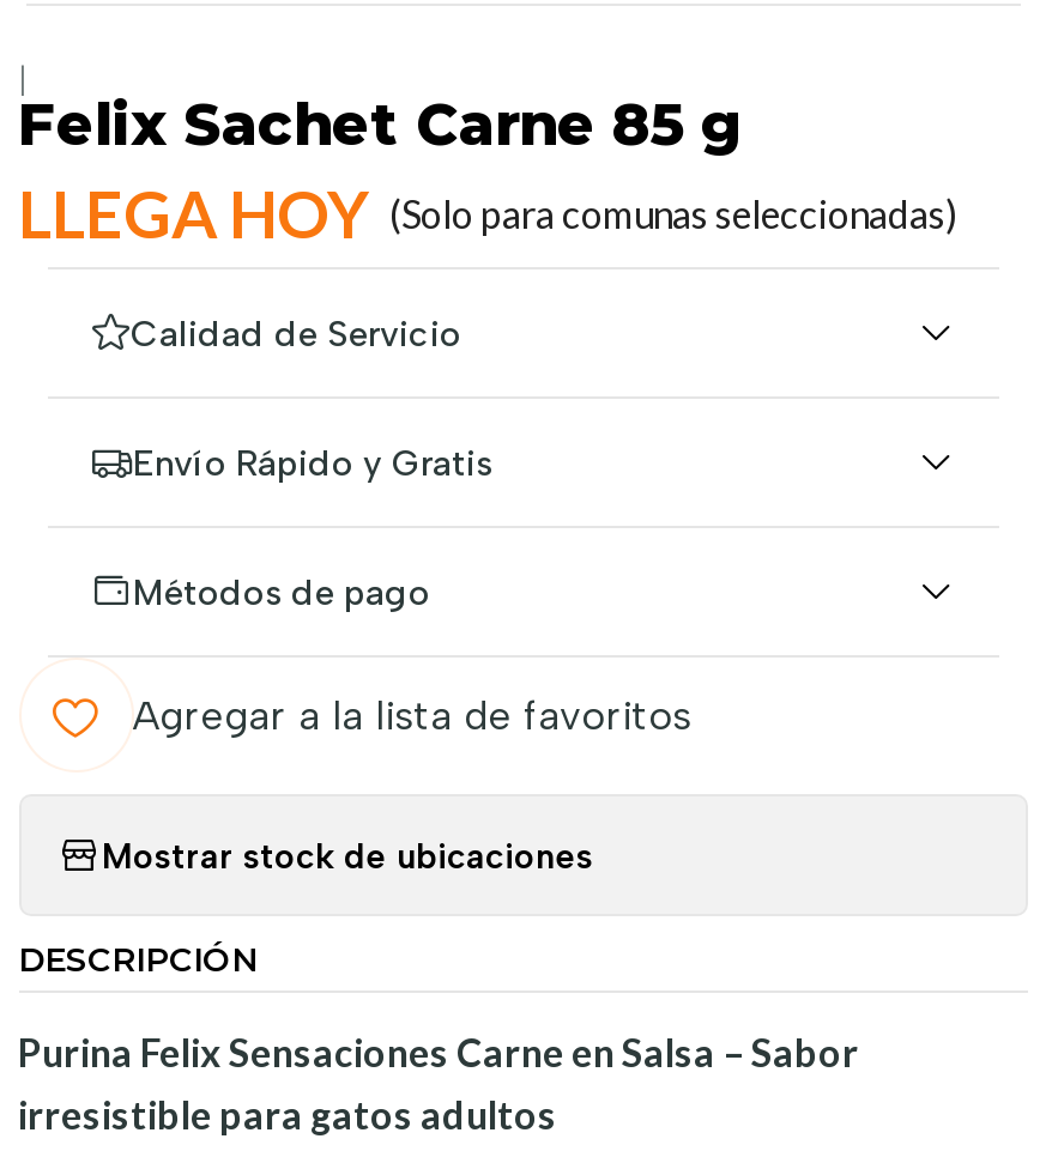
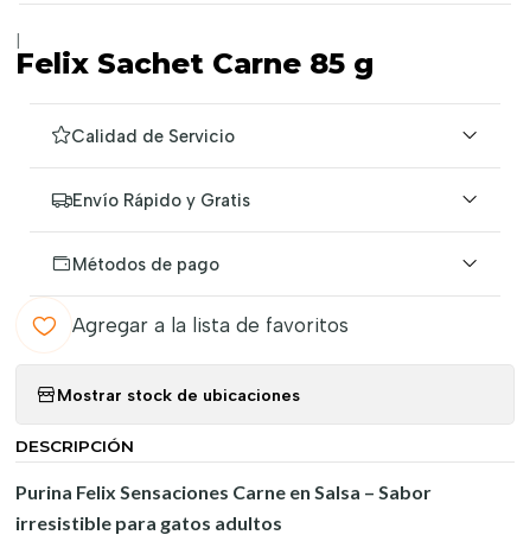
[18,174,957,253] LLEGA HOY (Solo para comunas seleccionadas) -> none

